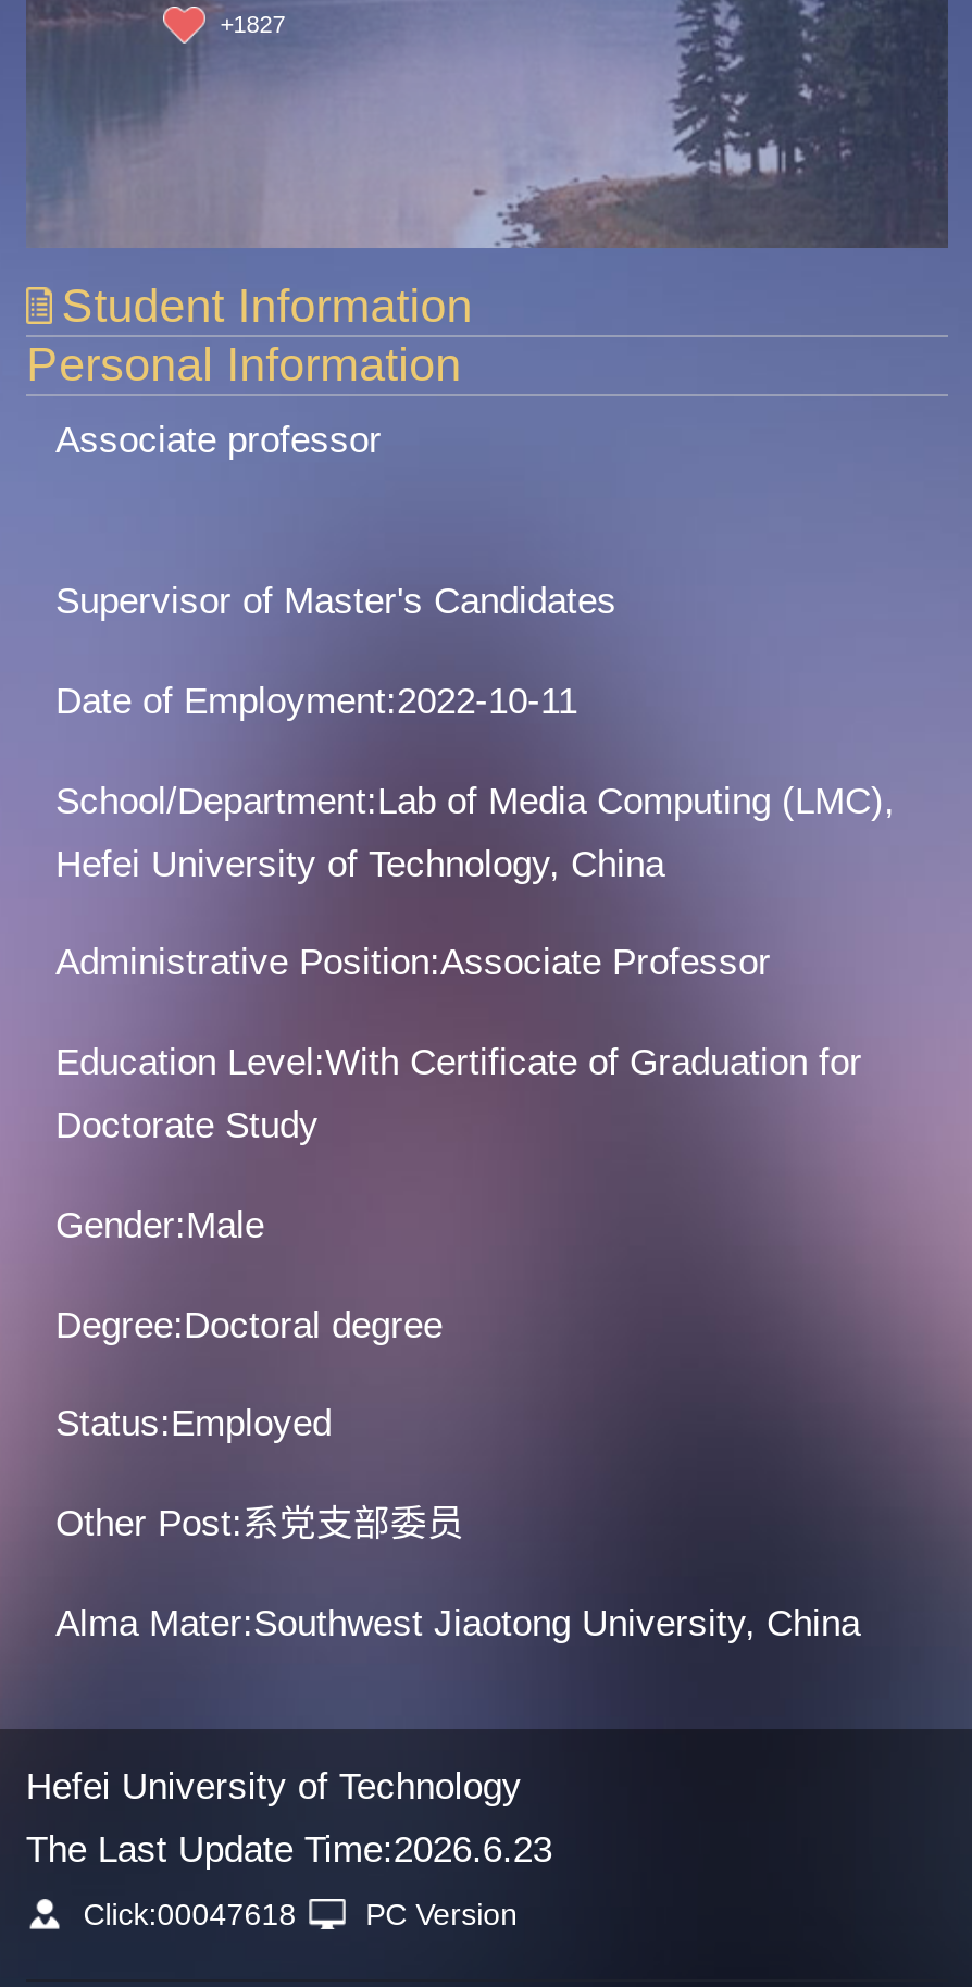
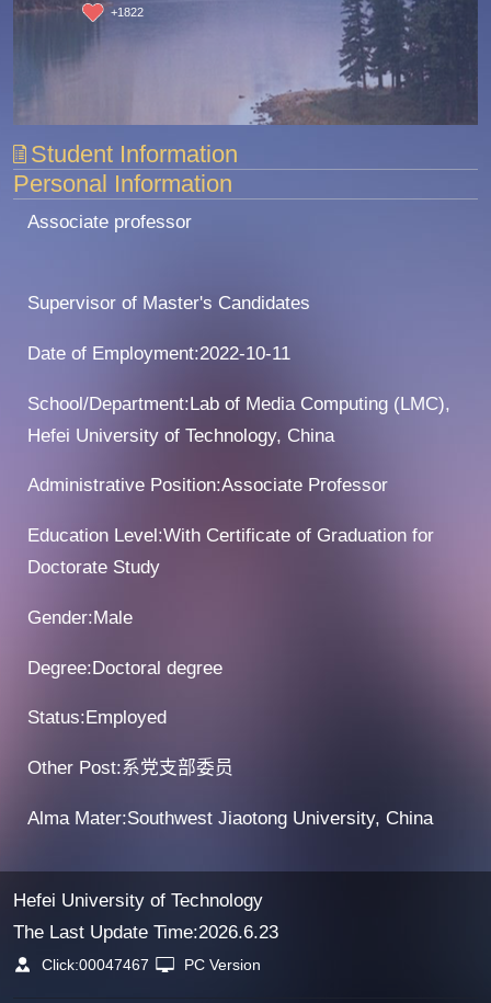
[220,11,286,37] +1827 -> [111,5,144,19] +1822
[74,1897,518,1932] Click:00047618 PC Version -> [37,956,261,973] Click:00047467 PC Version

